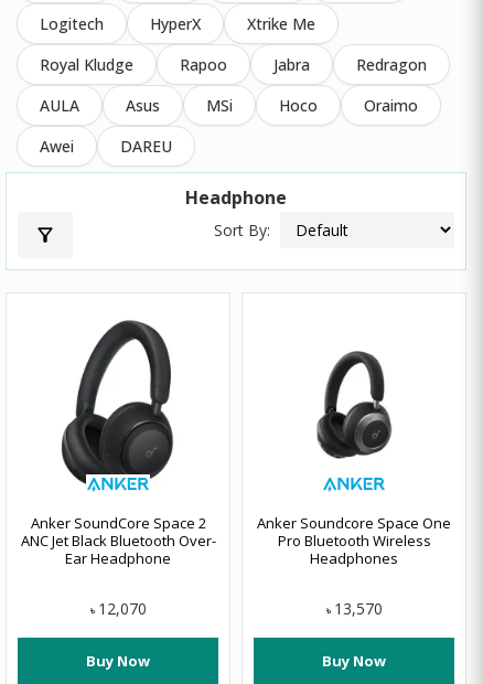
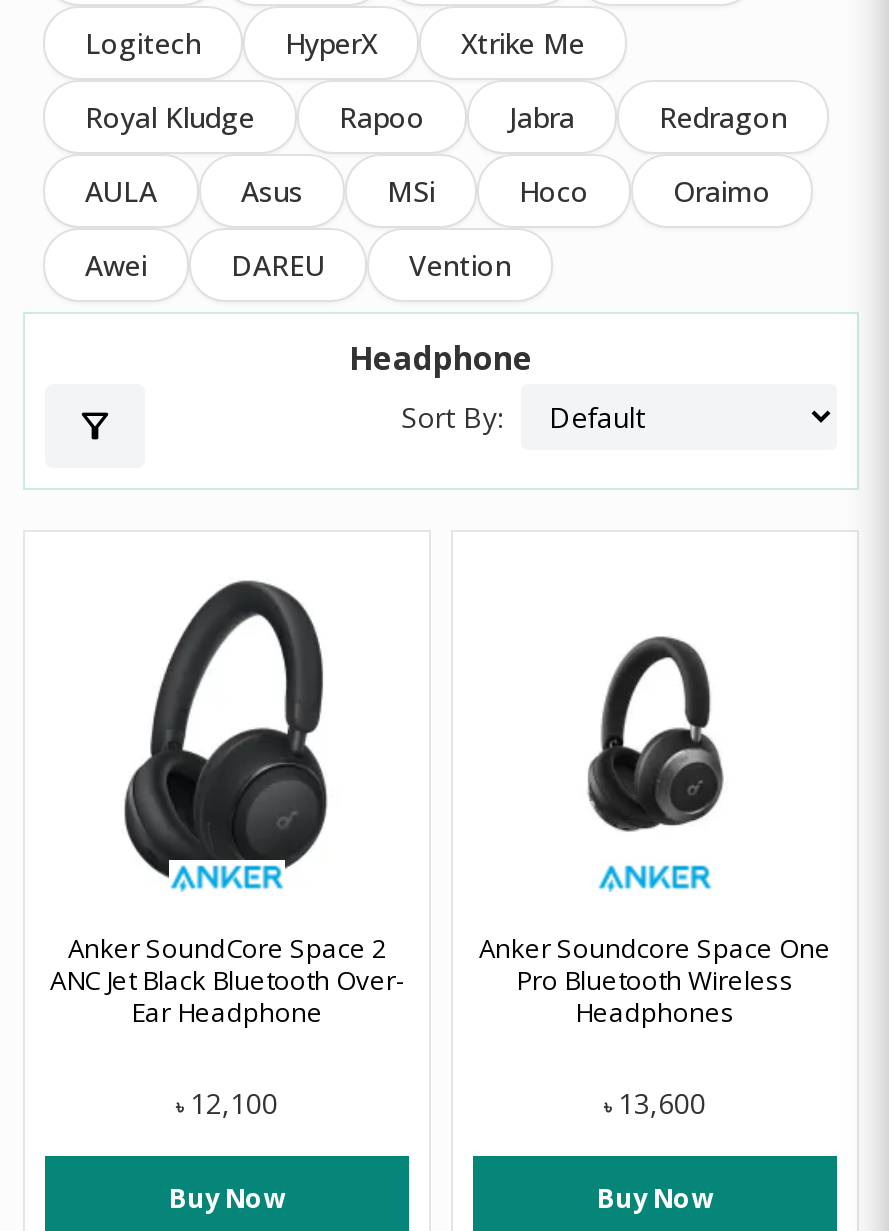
none -> [409,246,511,284] Vention
[90,598,146,619] ৳ 12,070 -> [176,1084,278,1122] ৳ 12,100
[326,598,382,619] ৳ 13,570 -> [604,1084,706,1122] ৳ 13,600

